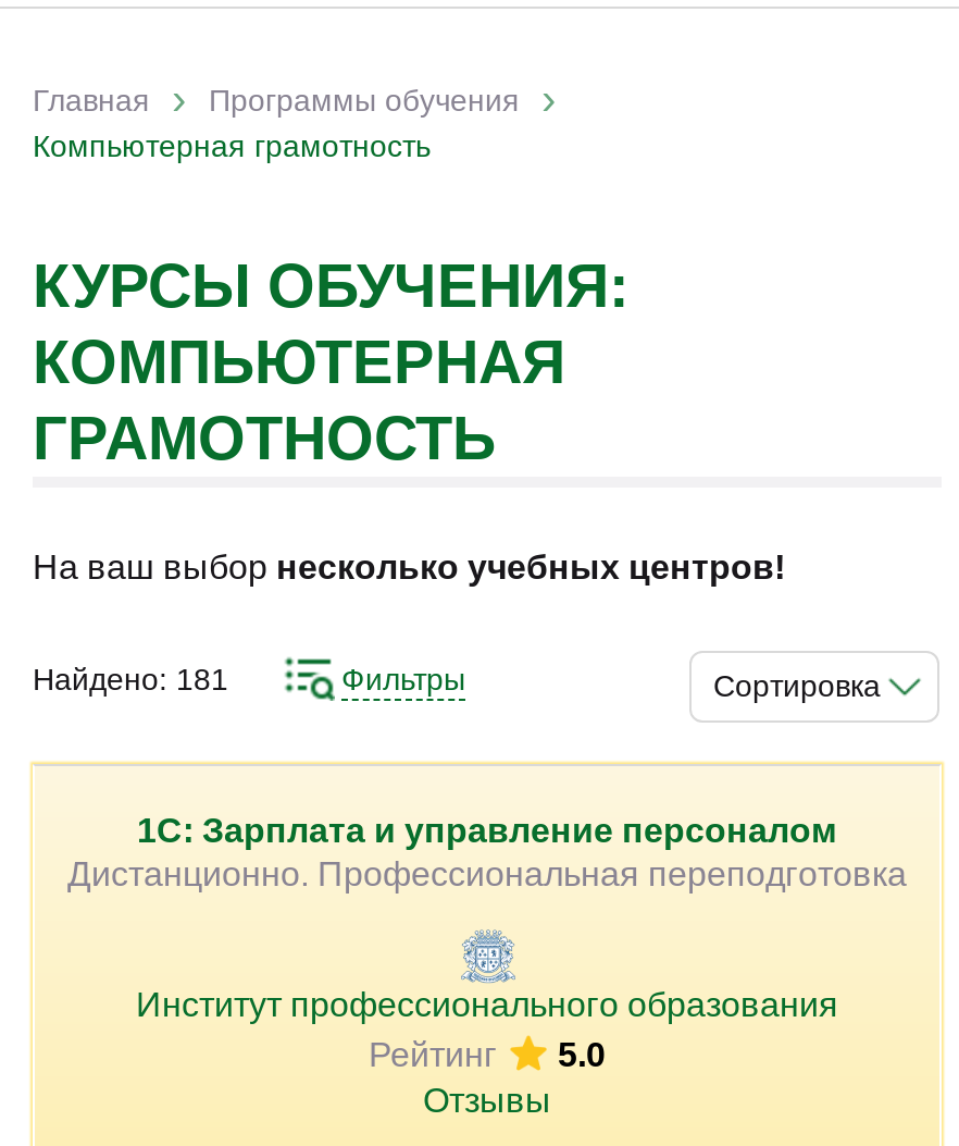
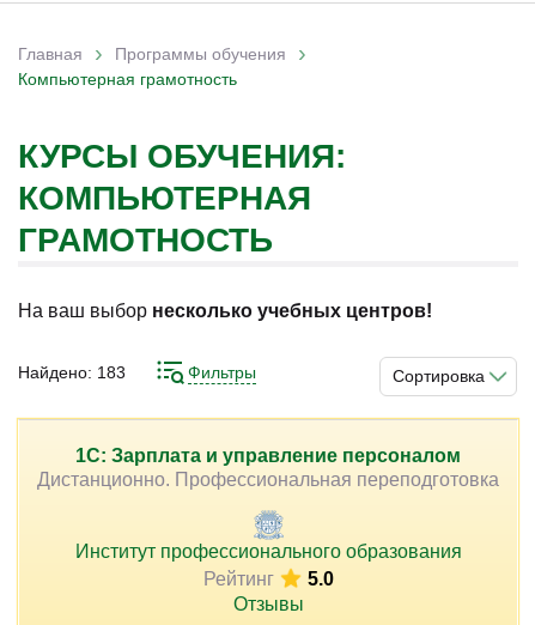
[33,661,228,695] Найдено: 181 -> [18,362,126,381] Найдено: 183

